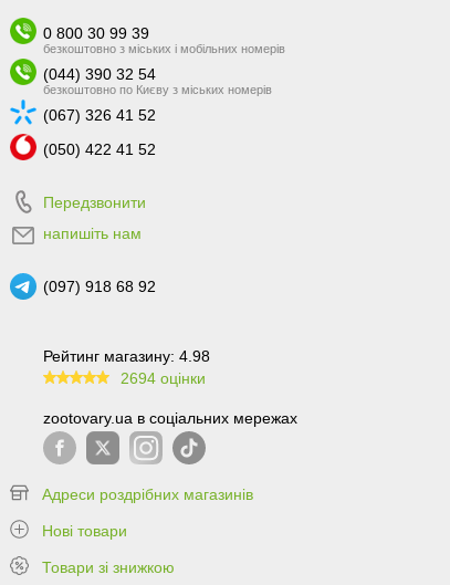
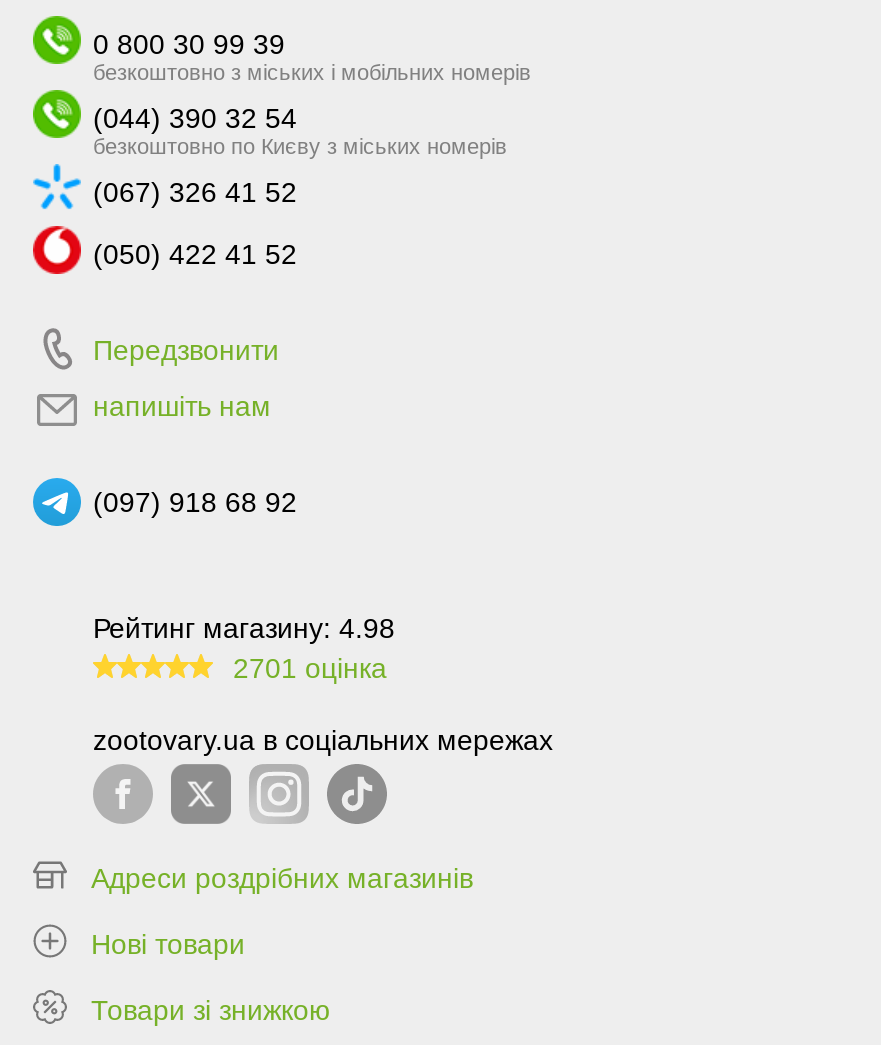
[121,369,206,387] 2694 оцінки -> [233,652,387,684] 2701 оцінка

